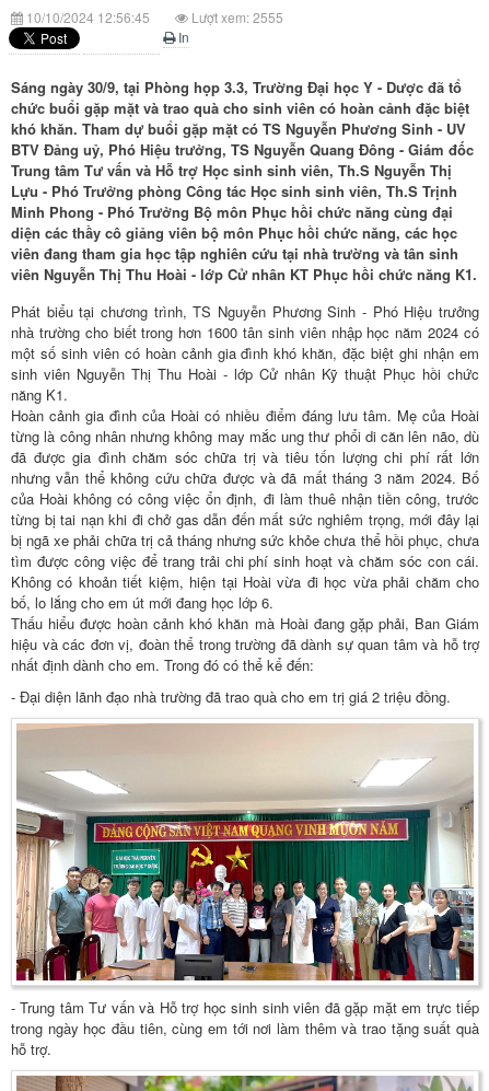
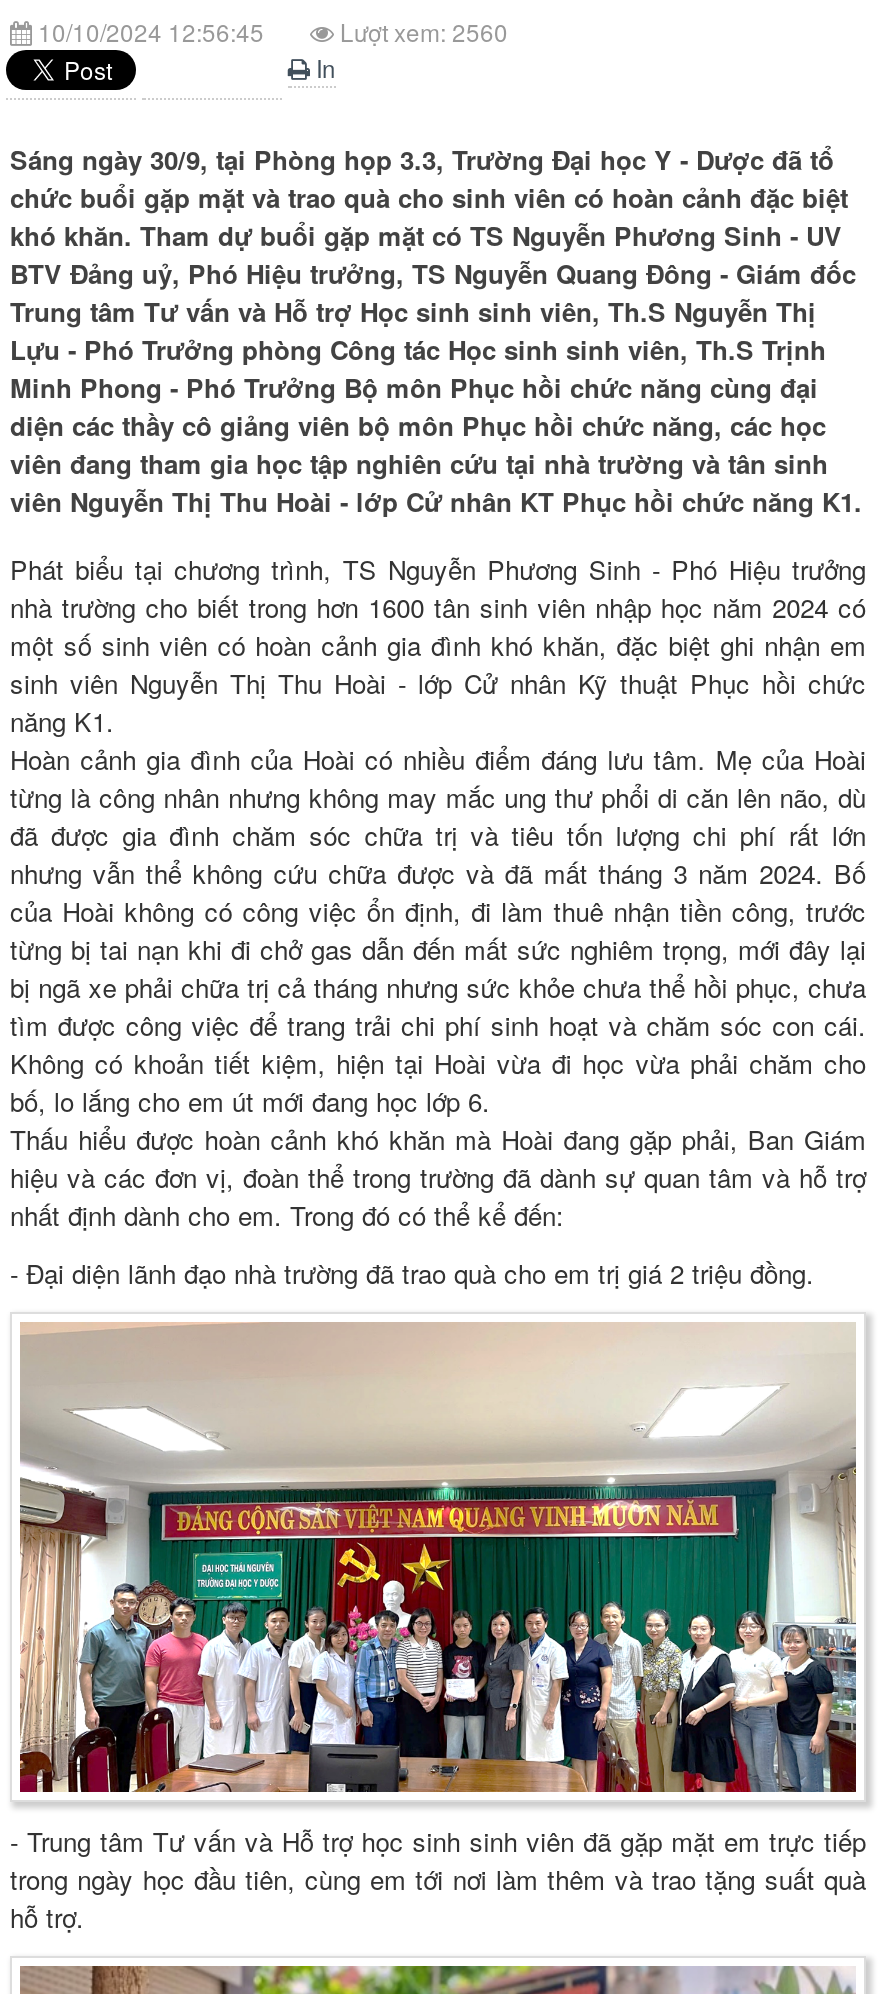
[188,7,283,26] Lượt xem: 2555 -> [334,13,508,47] Lượt xem: 2560

